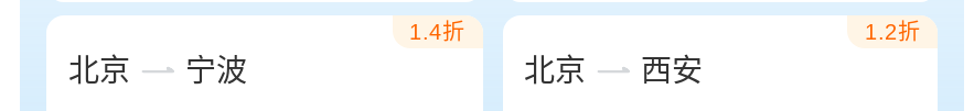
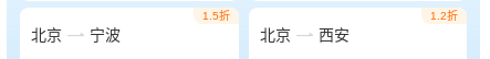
[409,20,464,44] 1.4折 -> [202,10,230,22] 1.5折

